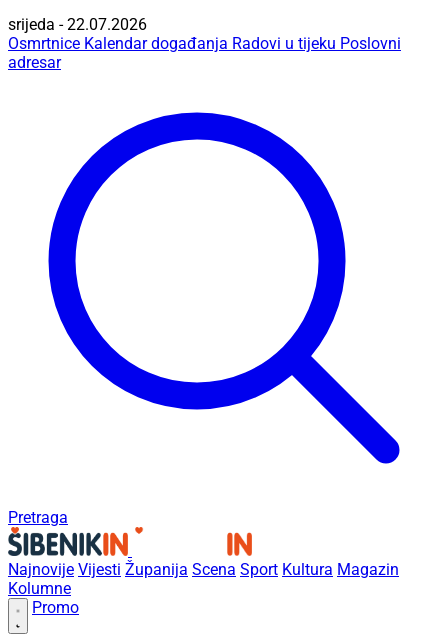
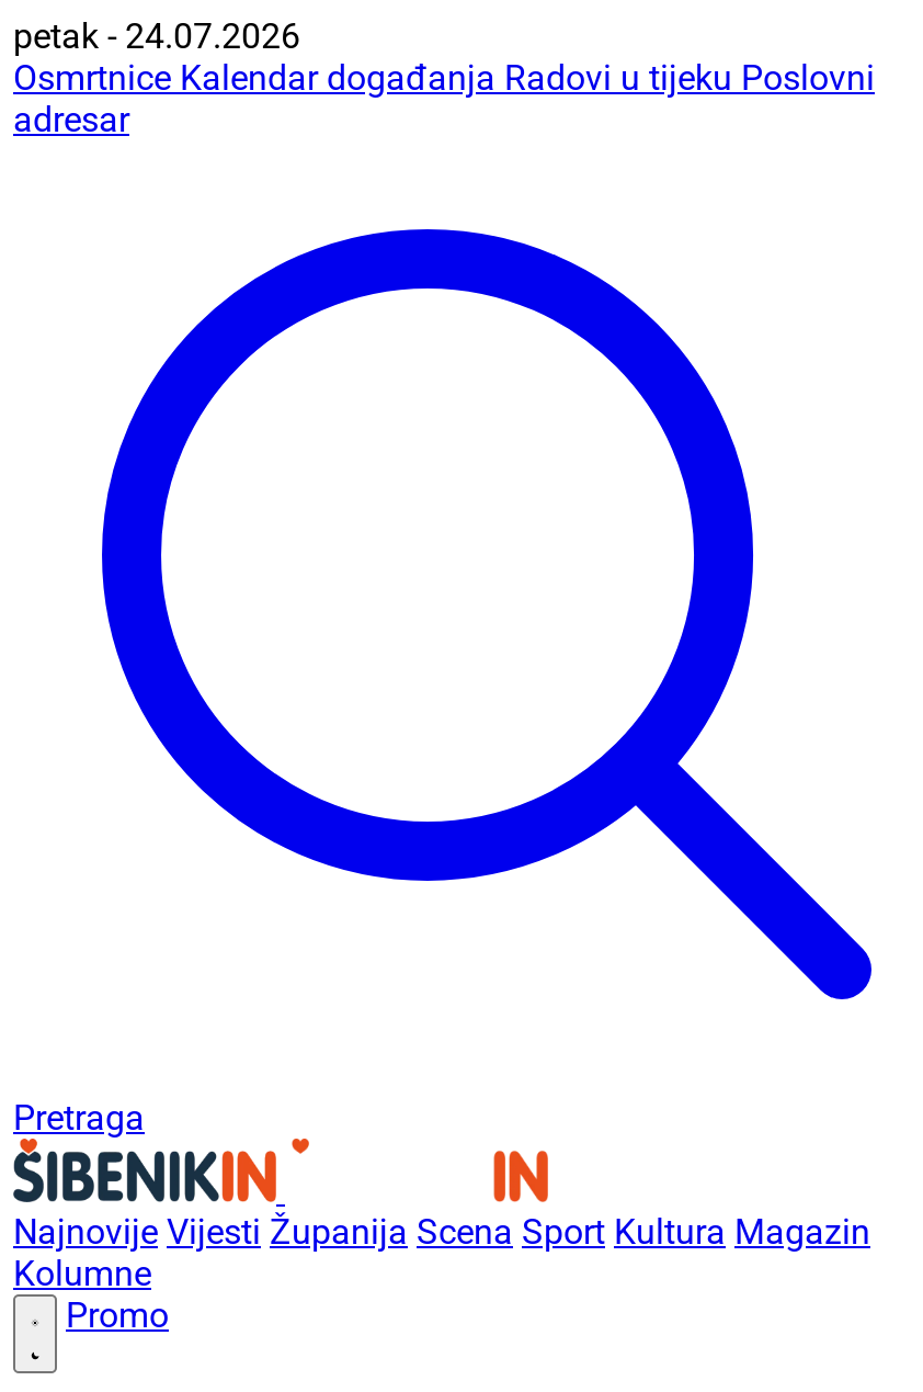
[8,15,147,34] srijeda - 22.07.2026 -> [13,15,300,57] petak - 24.07.2026

